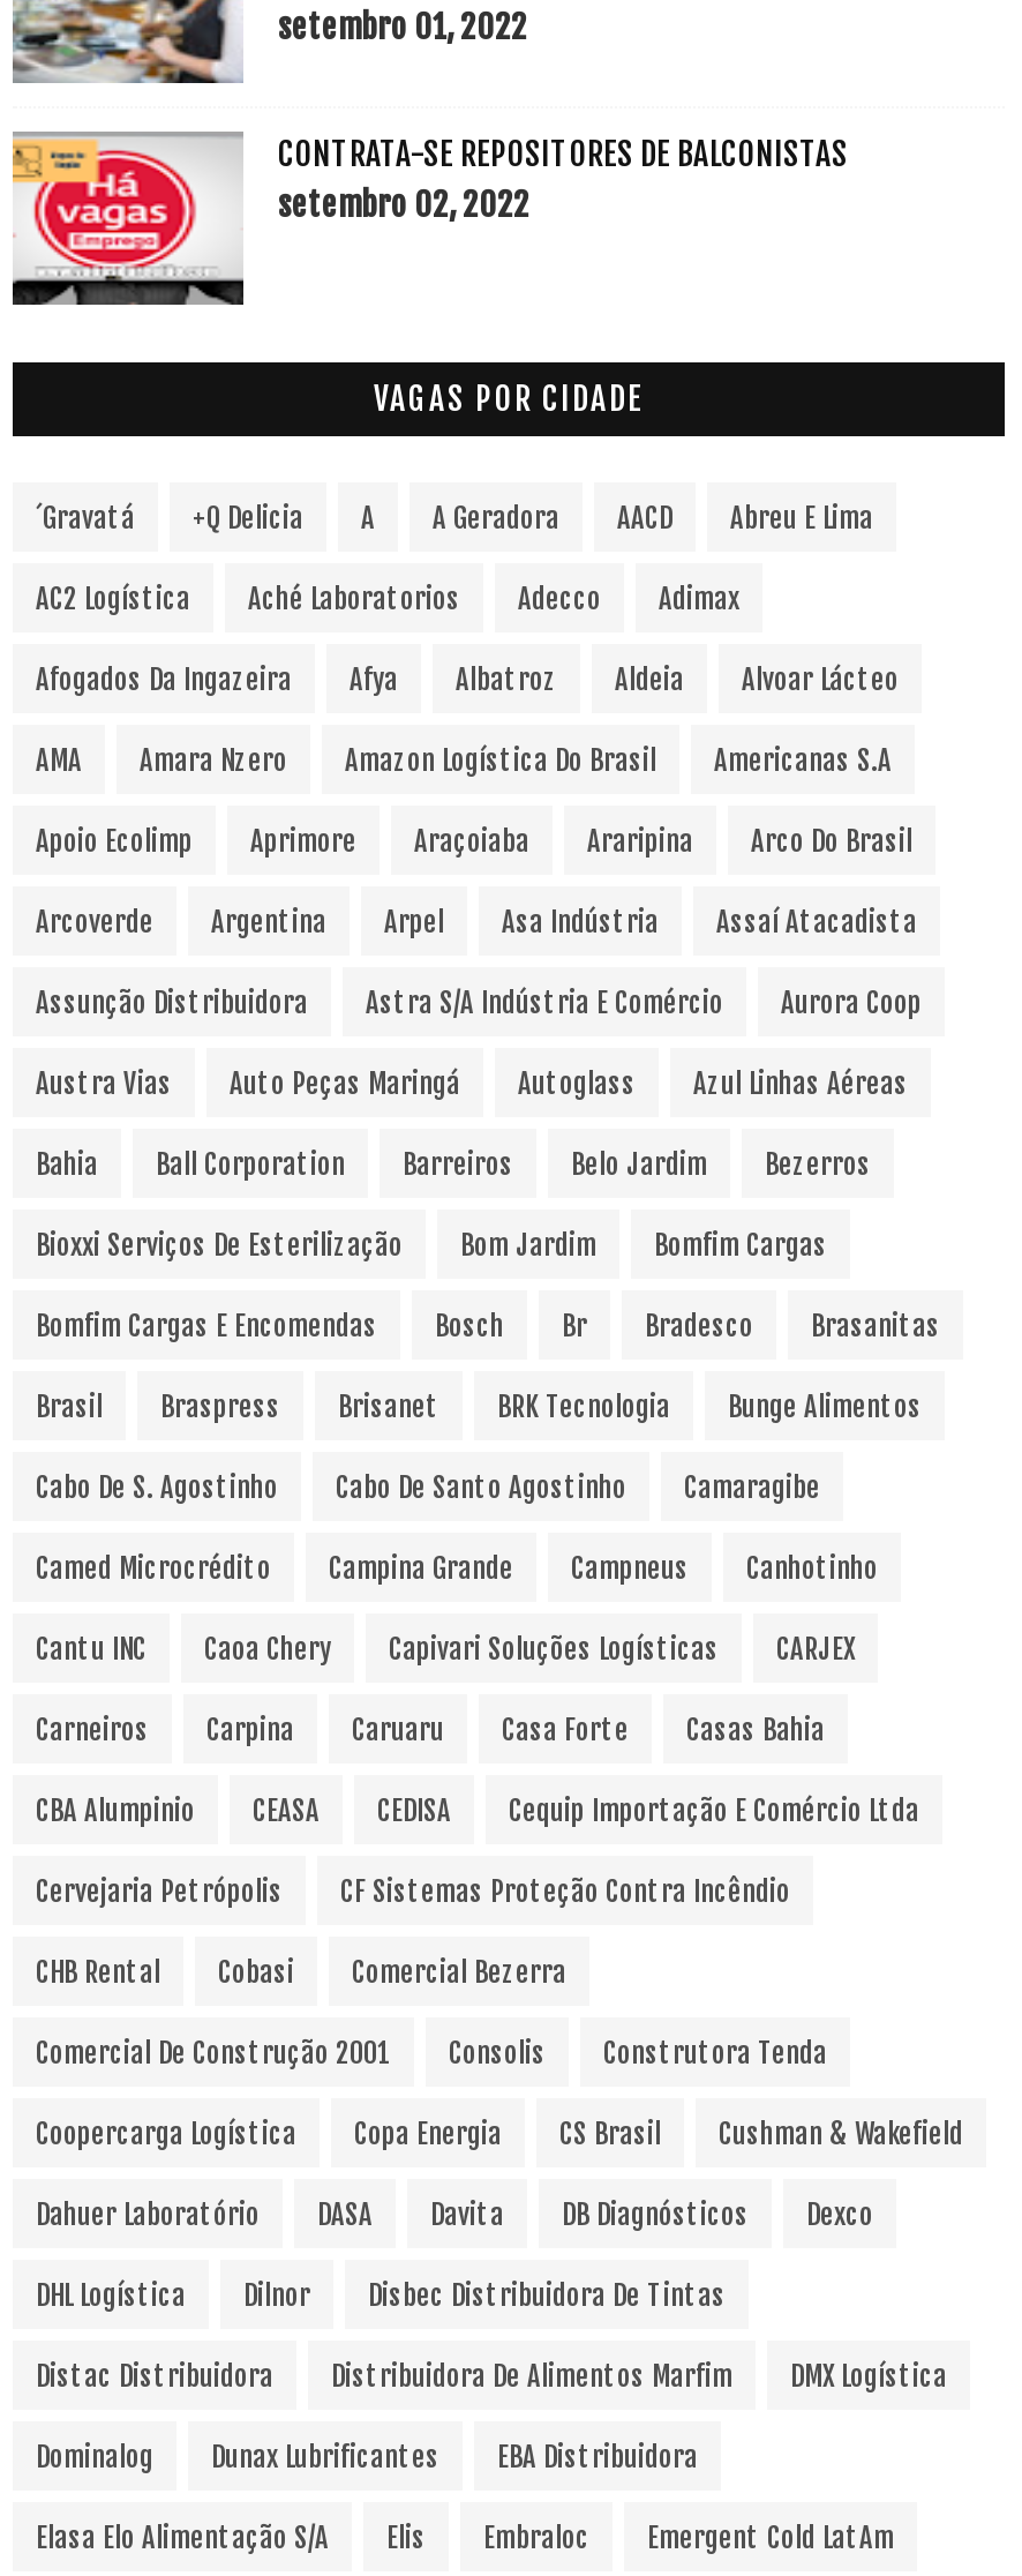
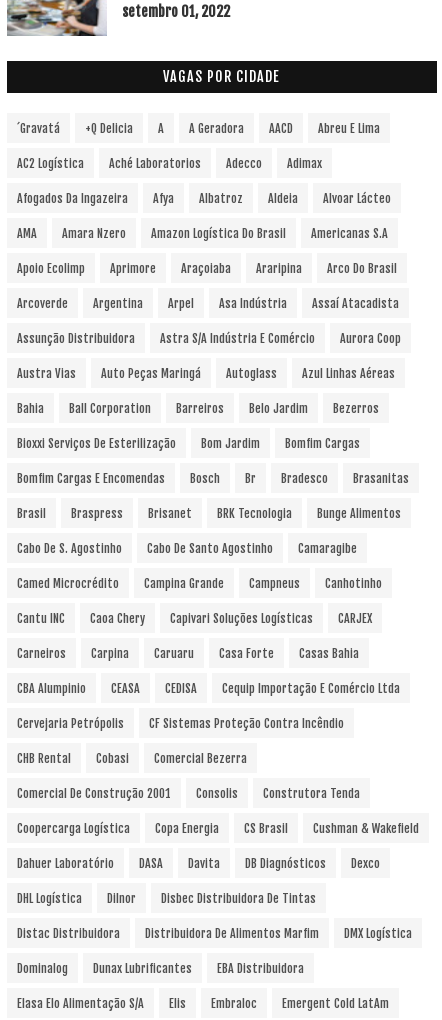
[13,132,848,305] [image] | CONTRATA-SE REPOSITORES DE BALCONISTAS | setembro 02, 2022 -> none

